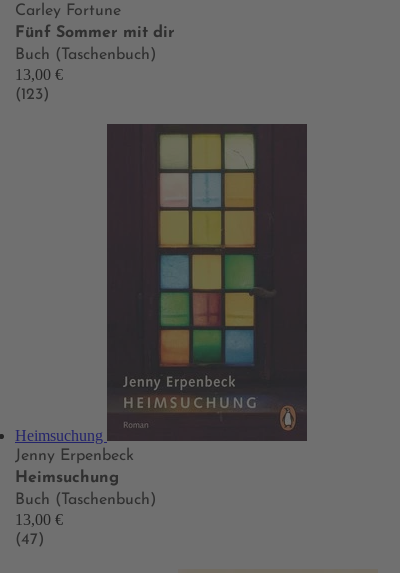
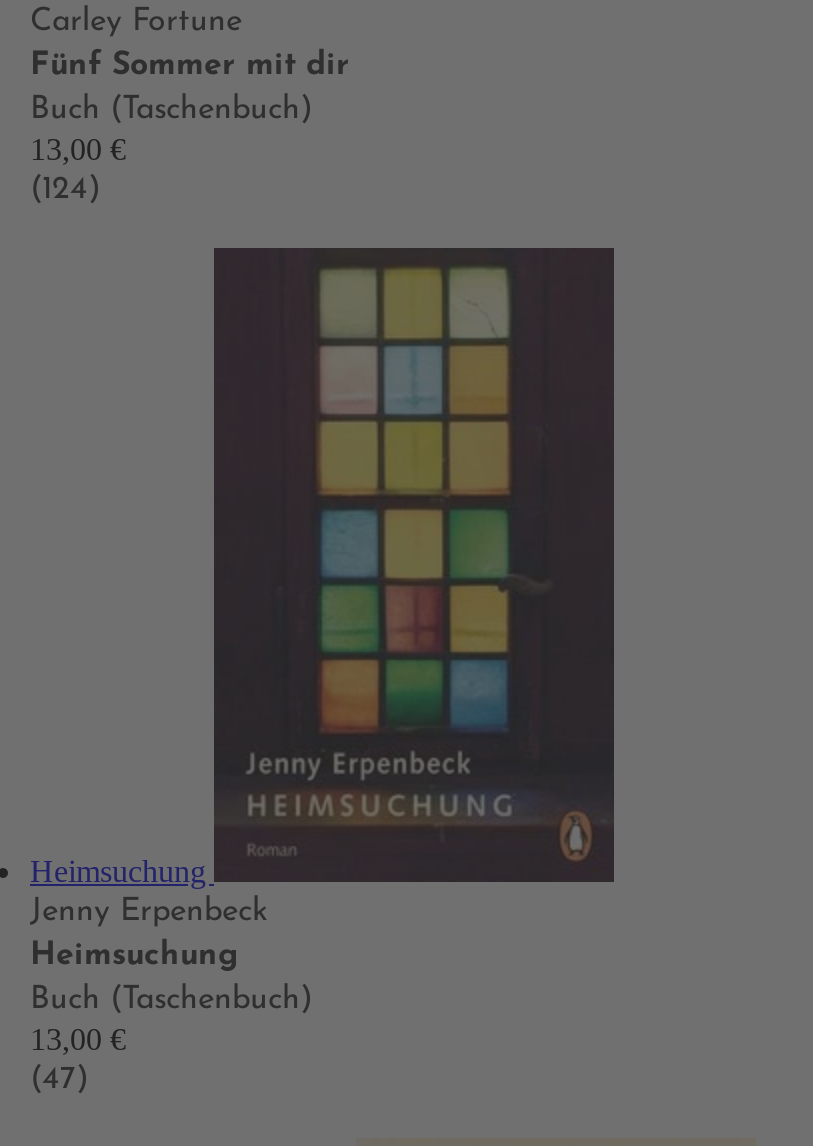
[15,87,49,103] (123) -> [30,174,100,206] (124)

